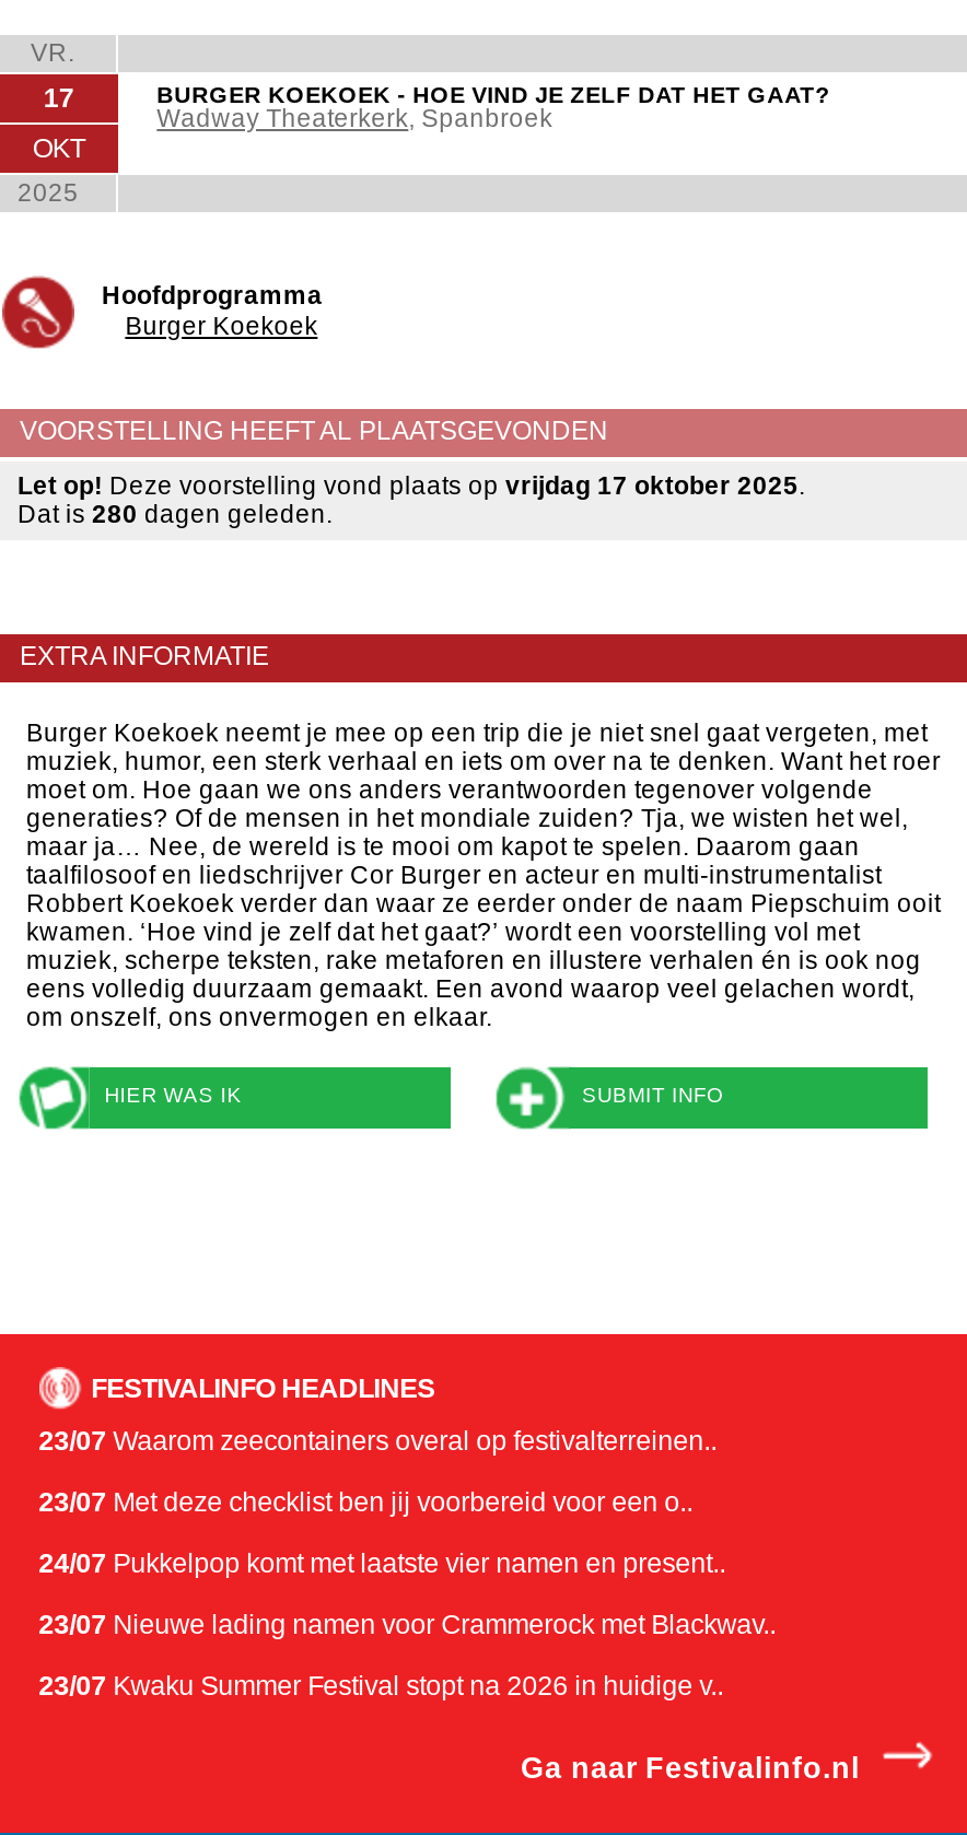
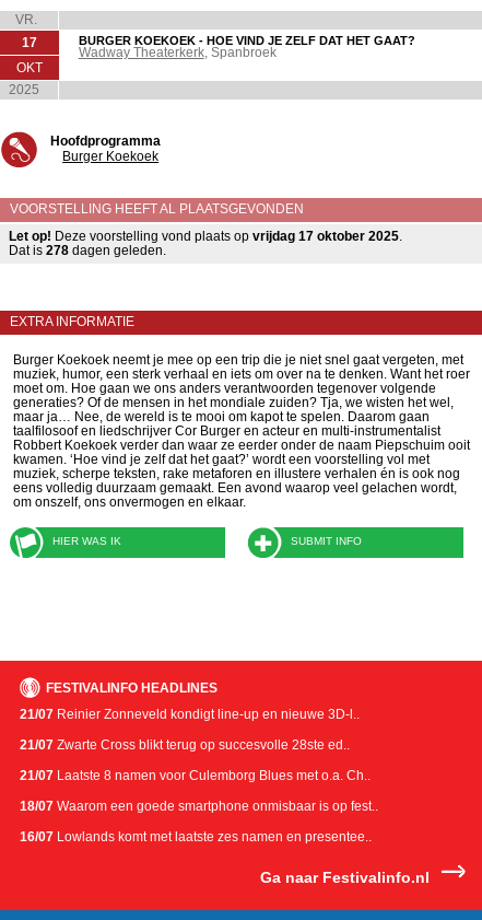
[18,500,333,526] Dat is 280 dagen geleden. -> [9,243,166,257] Dat is 278 dagen geleden.
[39,1427,717,1458] 23/07 Waarom zeecontainers overal op festivalterreinen.. -> [19,707,359,722] 21/07 Reinier Zonneveld kondigt line-up en nieuwe 3D-l..
[39,1488,693,1519] 23/07 Met deze checklist ben jij voorbereid voor een o.. -> [19,738,349,753] 21/07 Zwarte Cross blikt terug op succesvolle 28ste ed..
[39,1549,725,1580] 24/07 Pukkelpop komt met laatste vier namen en present.. -> [19,768,370,784] 21/07 Laatste 8 namen voor Culemborg Blues met o.a. Ch..
[39,1611,776,1641] 23/07 Nieuwe lading namen voor Crammerock met Blackwav.. -> [19,799,378,814] 18/07 Waarom een goede smartphone onmisbaar is op fest..
[39,1672,723,1702] 23/07 Kwaku Summer Festival stopt na 2026 in huidige v.. -> [19,830,371,845] 16/07 Lowlands komt met laatste zes namen en presentee..

